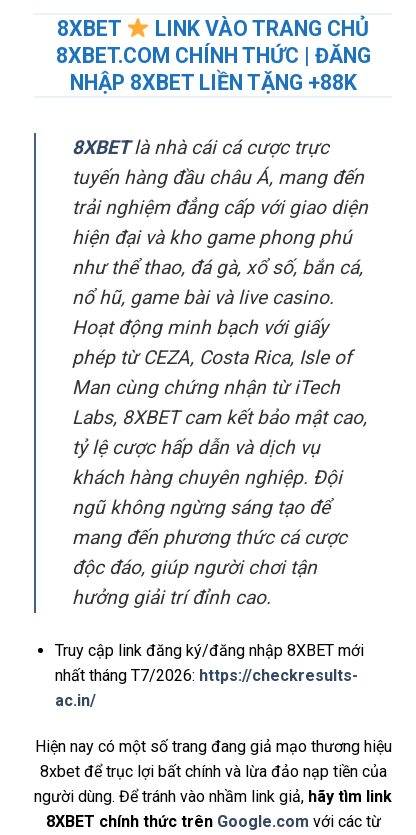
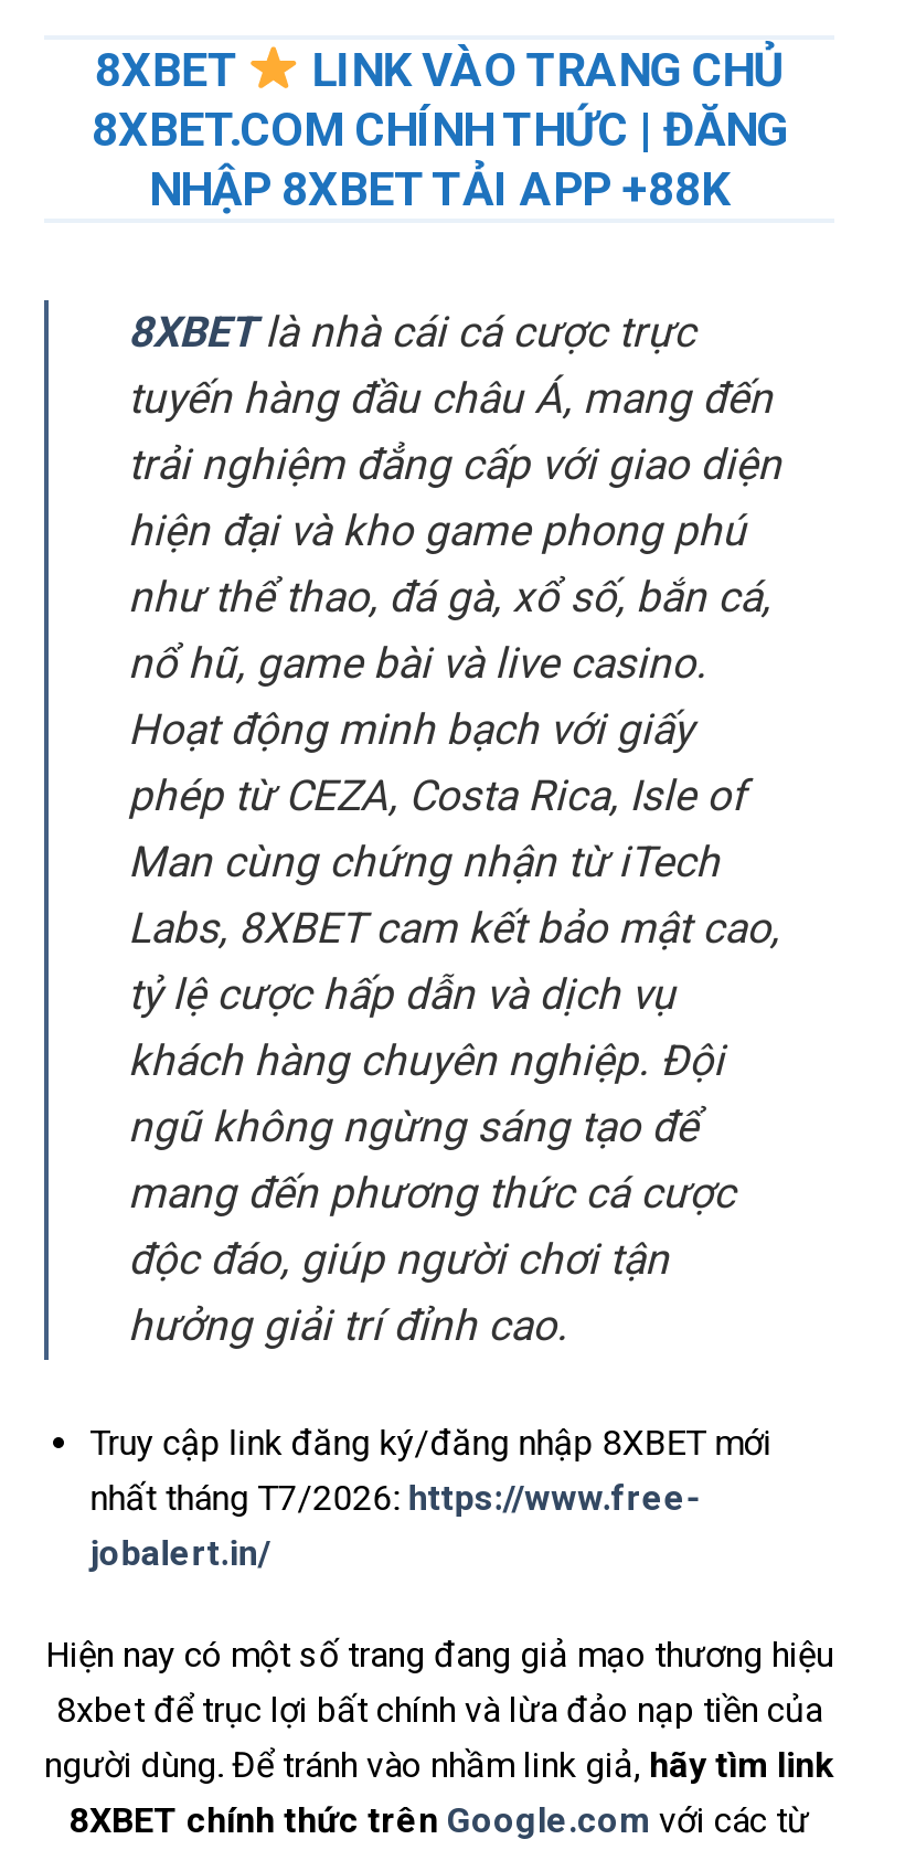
[69,70,356,95] NHẬP 8XBET LIỀN TẶNG +88K -> [149,160,730,216] NHẬP 8XBET TẢI APP +88K
[55,666,358,710] nhất tháng T7/2026: https://checkresults- | ac.in/ -> [90,1476,699,1574] nhất tháng T7/2026: https://www.free- | jobalert.in/

